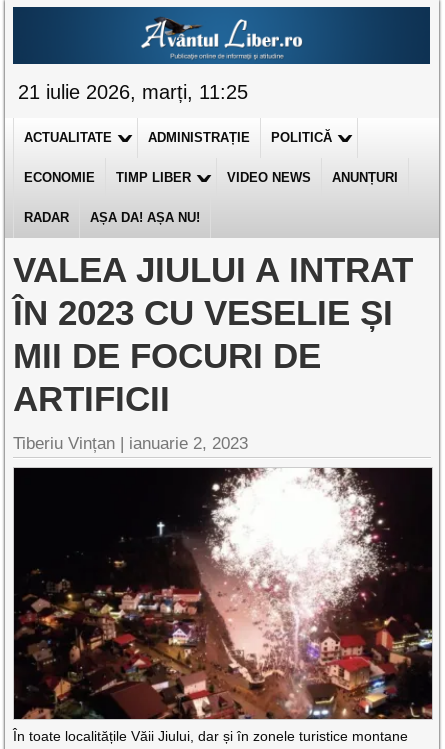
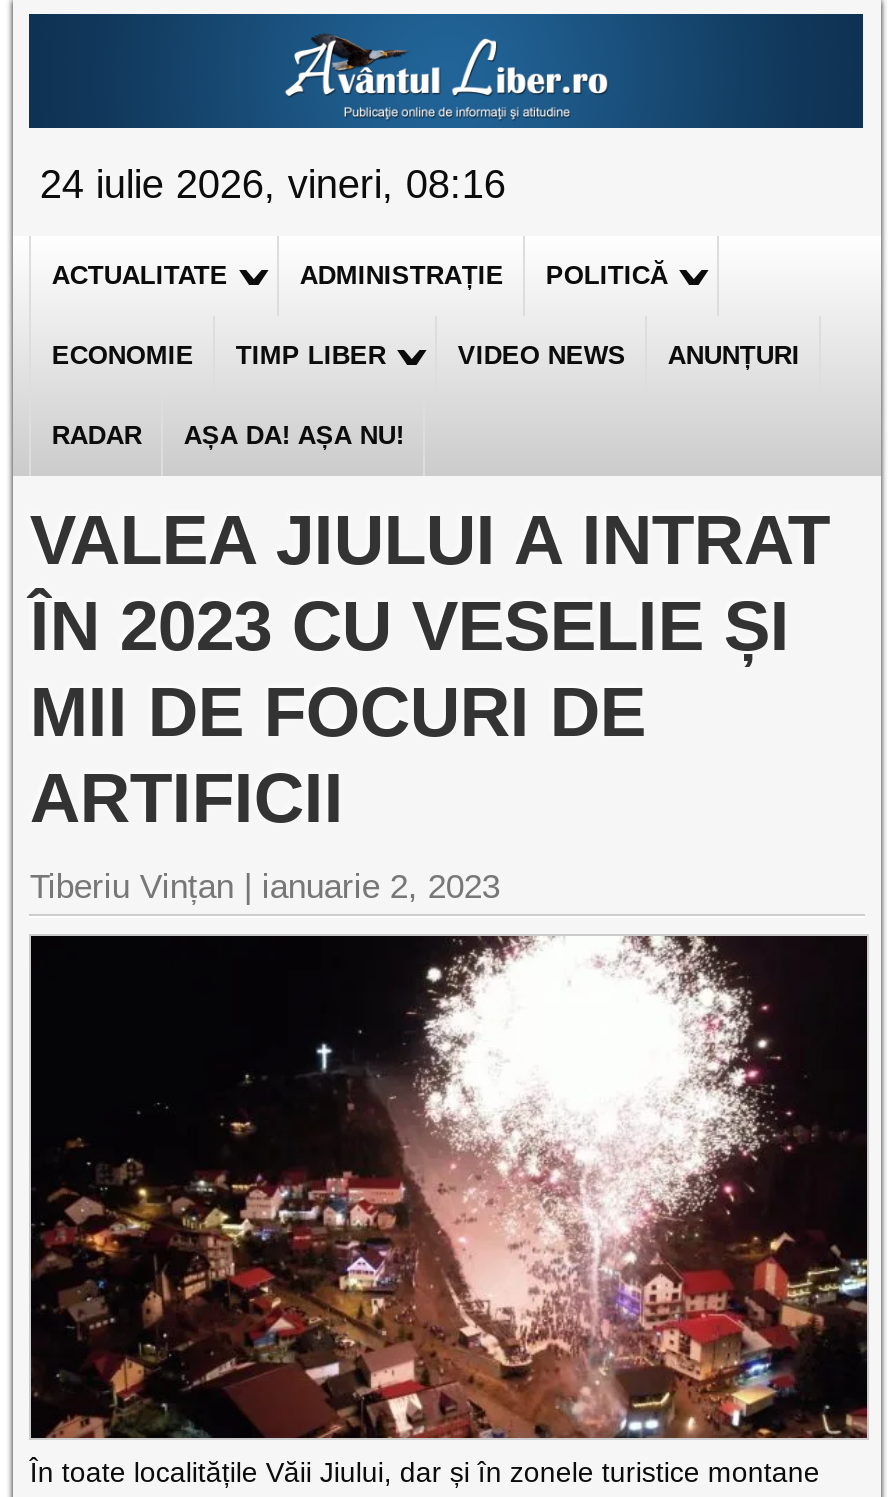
[18,81,248,103] 21 iulie 2026, marți, 11:25 -> [40,162,506,206] 24 iulie 2026, vineri, 08:16

